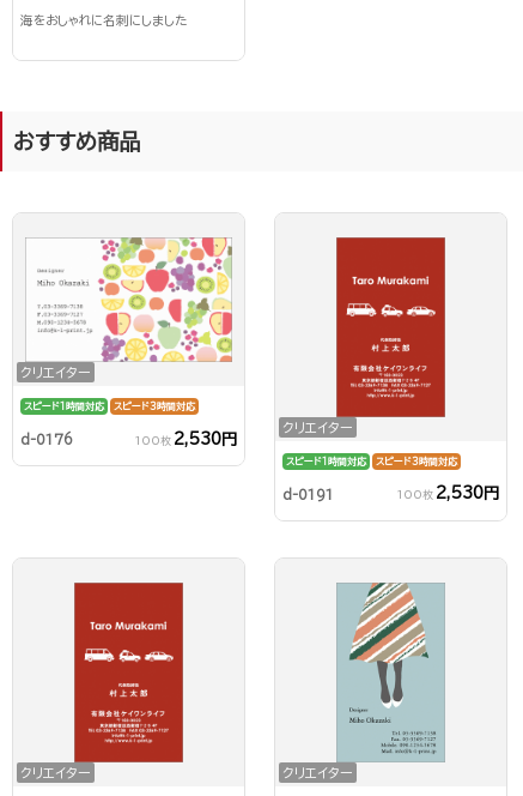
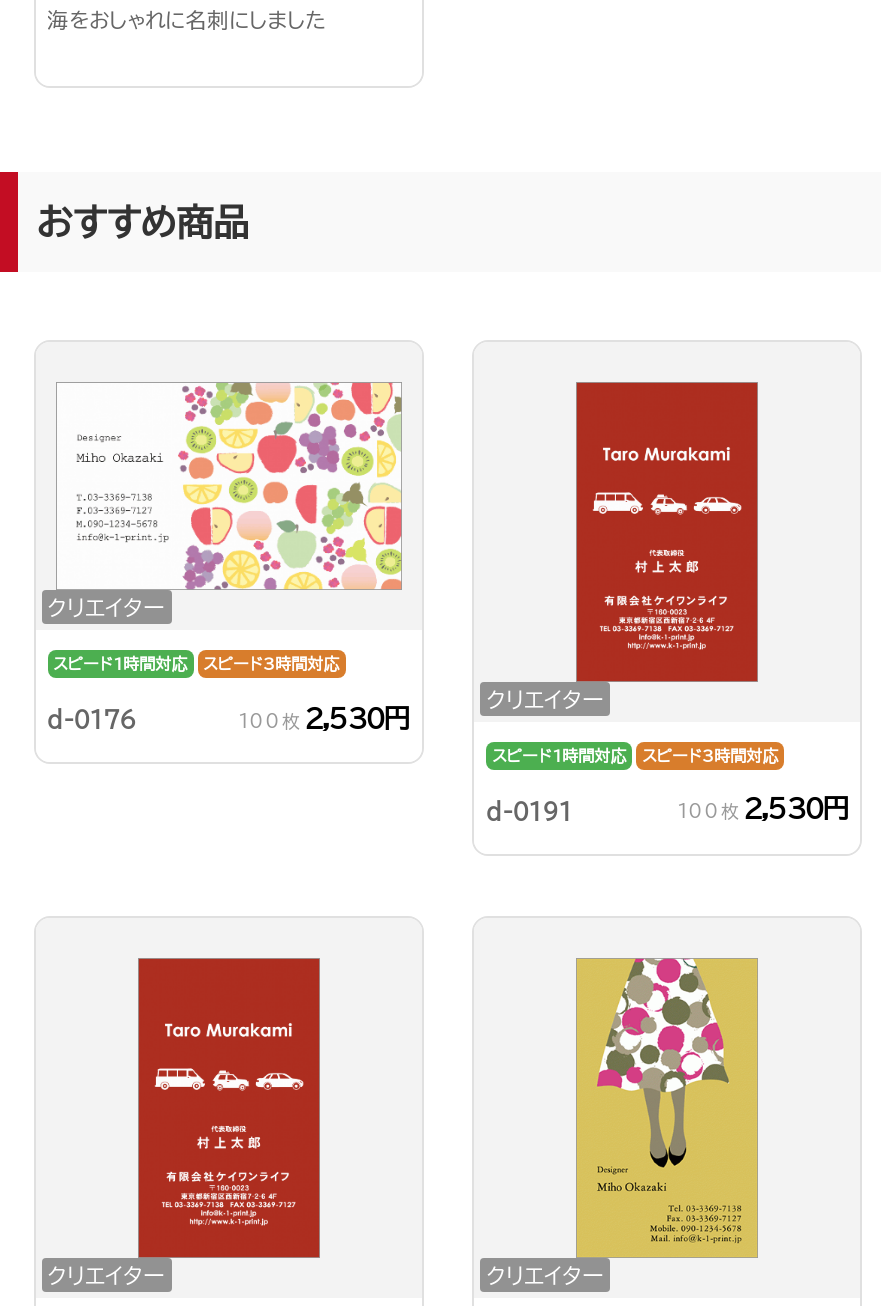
[336,583,445,762] [image] -> [576,958,758,1258] [image]

